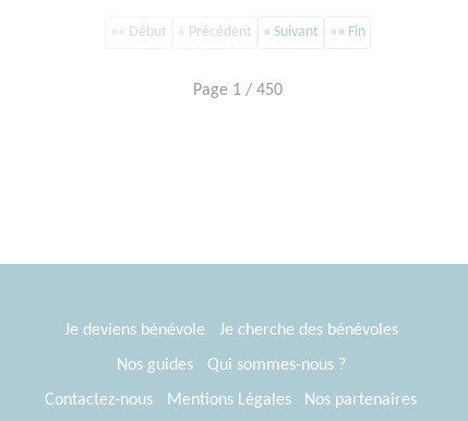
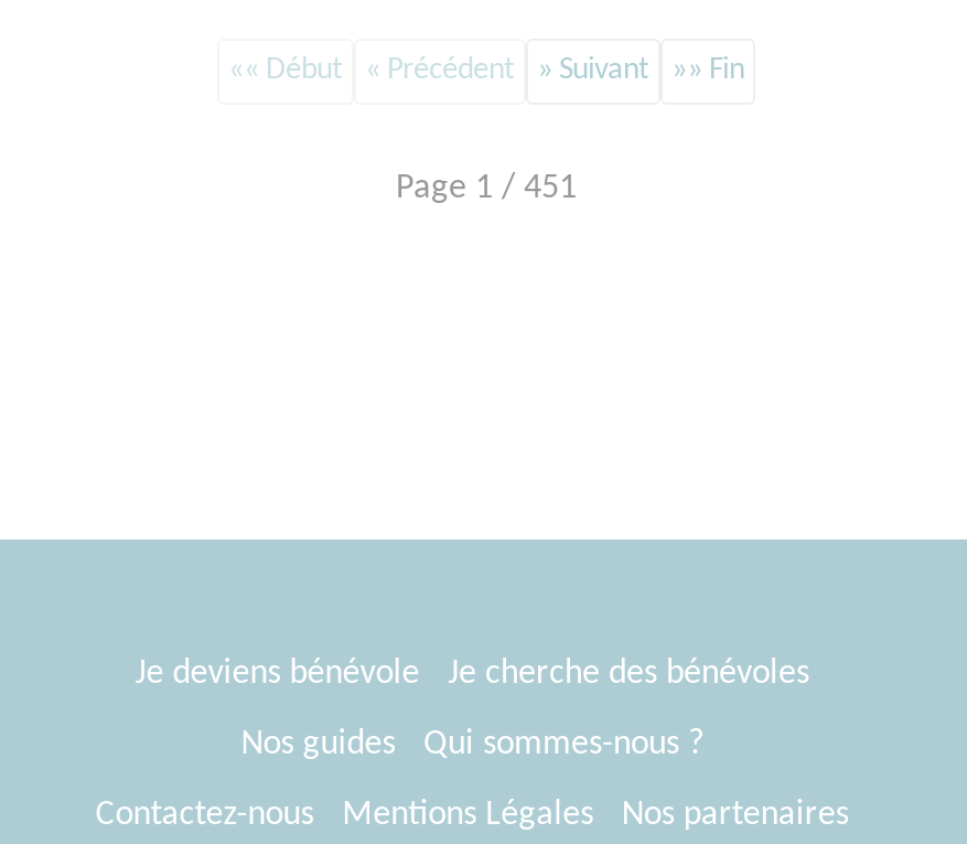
[193,82,283,99] Page 1 / 450 -> [396,171,577,207] Page 1 / 451

